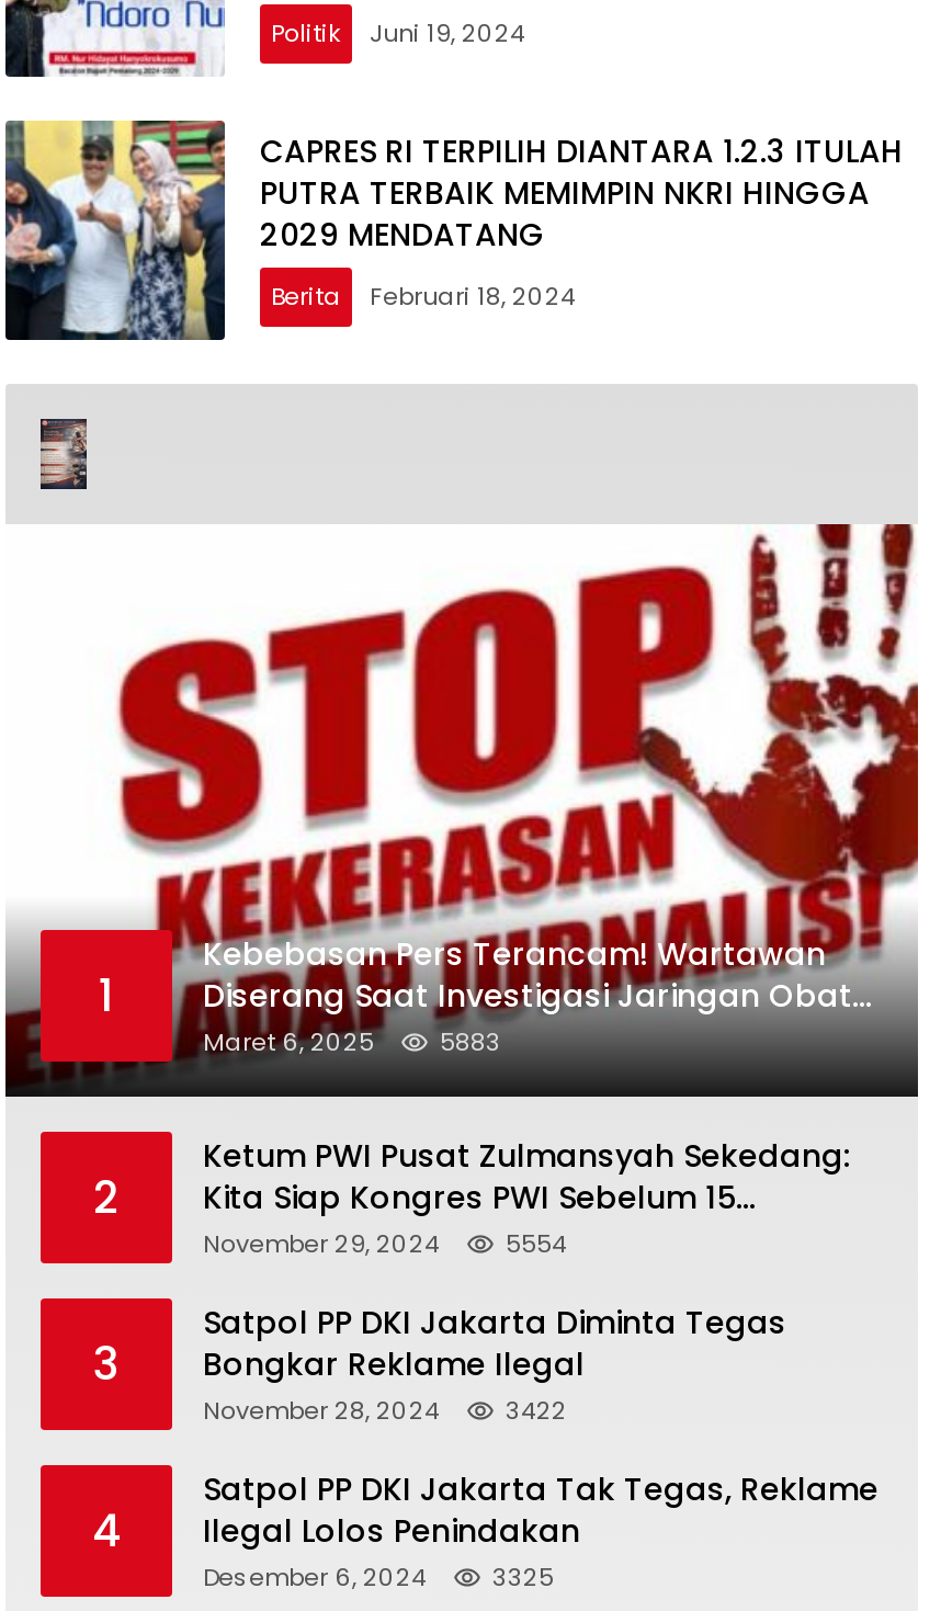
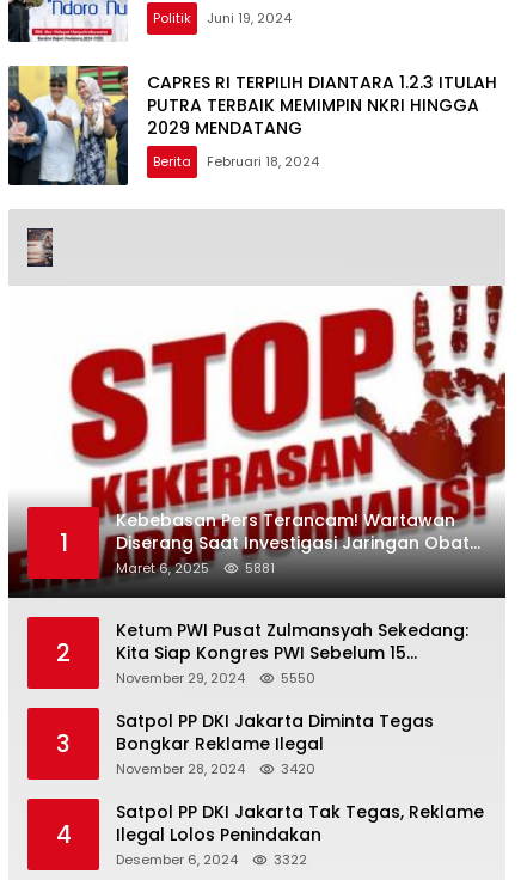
[440,1025,501,1060] 5883 -> [245,559,275,578] 5881
[506,1227,567,1262] 5554 -> [281,669,315,688] 5550
[203,1393,567,1428] November 28, 2024 3422 -> [116,759,315,779] November 28, 2024 3420
[203,1560,554,1595] Desember 6, 2024 3325 -> [116,850,307,869] Desember 6, 2024 3322

